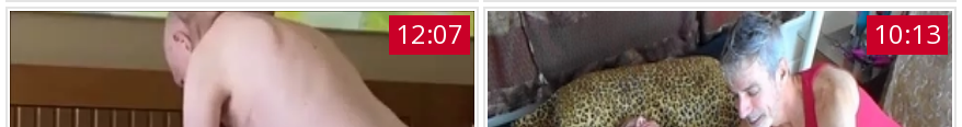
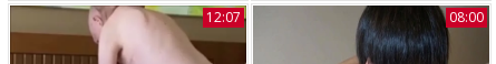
[873,14,941,51] 10:13 -> [449,7,484,26] 08:00

